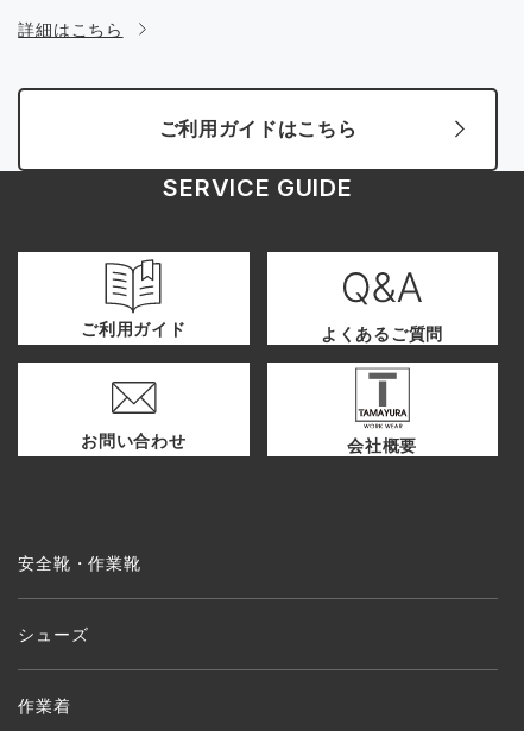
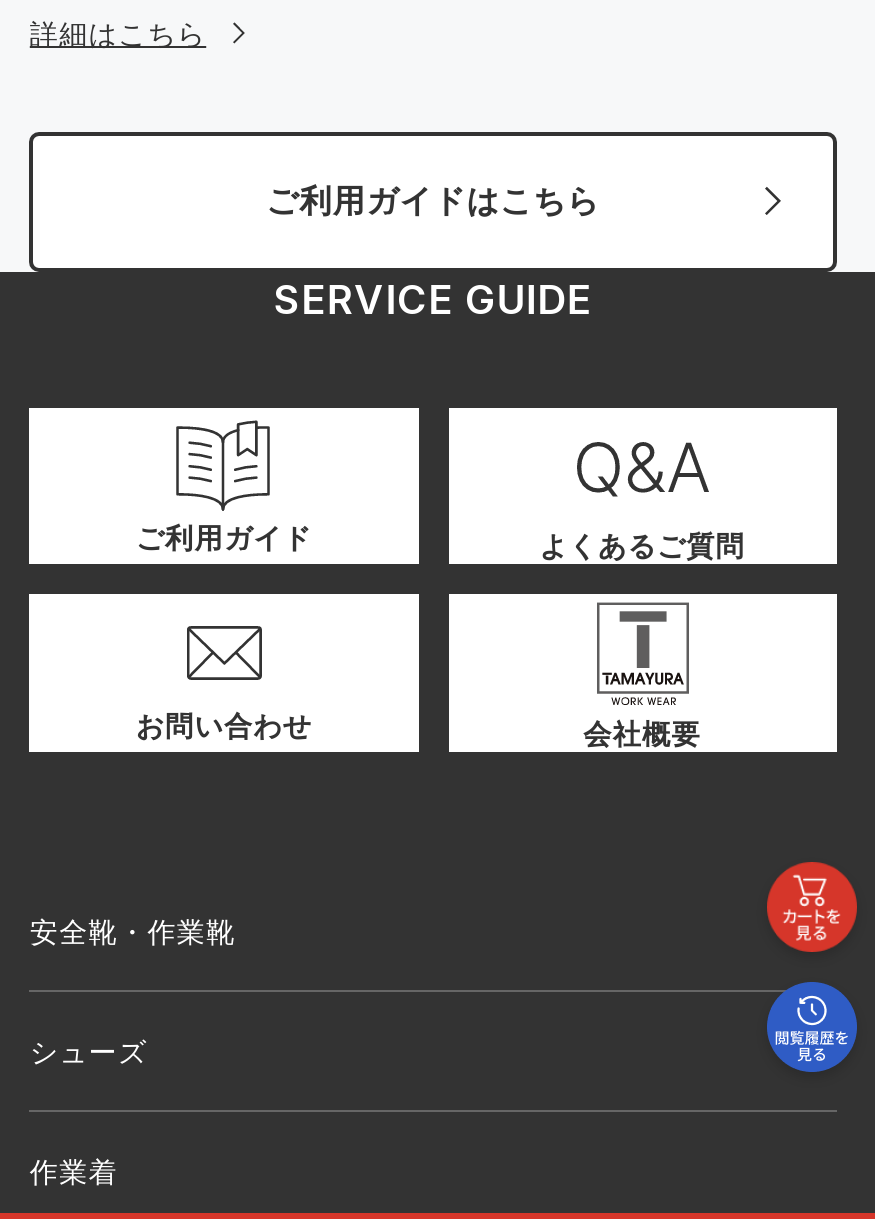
none -> [765,860,859,954] [image]
none -> [765,980,859,1074] [image]

